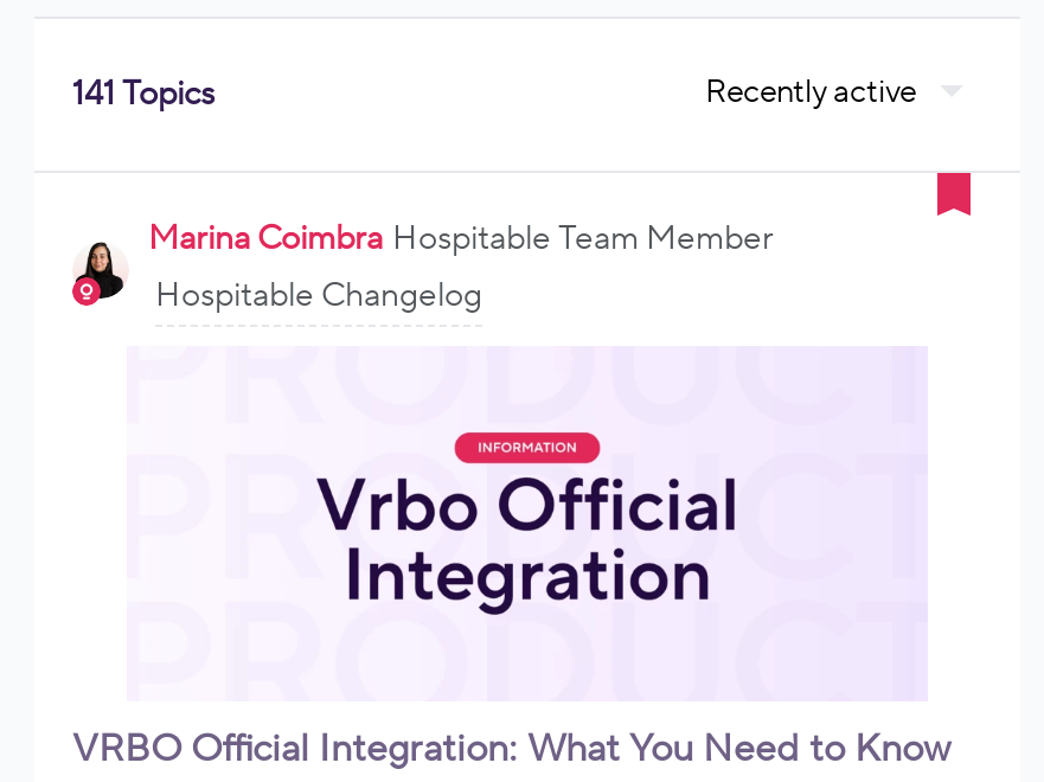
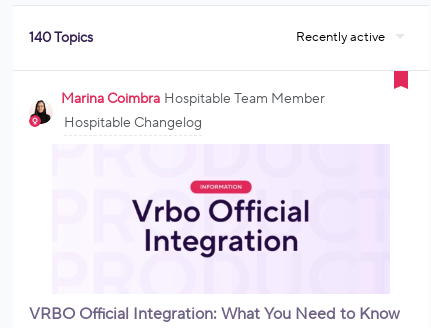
[72,73,214,116] 141 Topics -> [29,29,93,47] 140 Topics

